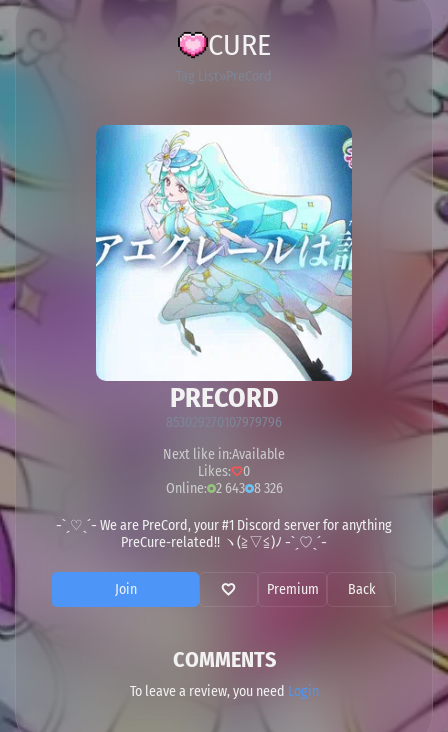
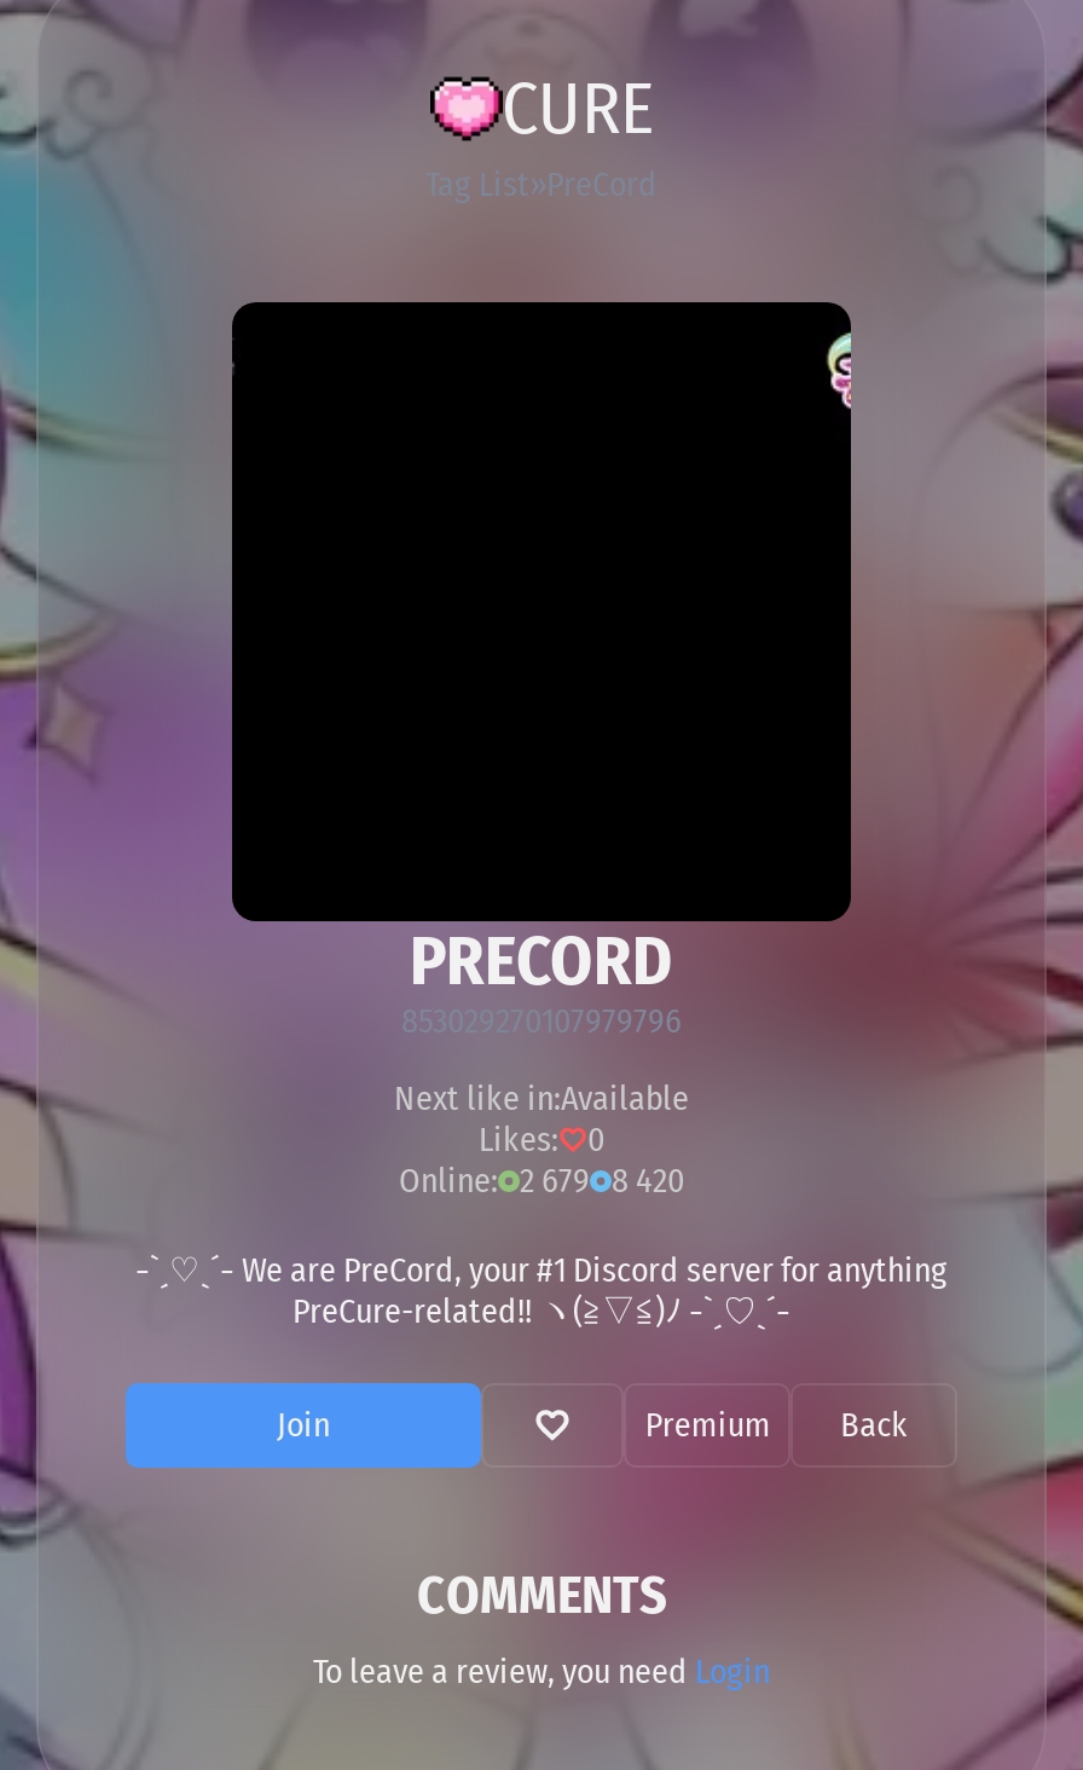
[95,124,353,382] [image] -> none
[165,480,282,497] Online: 2 643 8 326 -> [399,1161,684,1202] Online: 2 679 8 420

